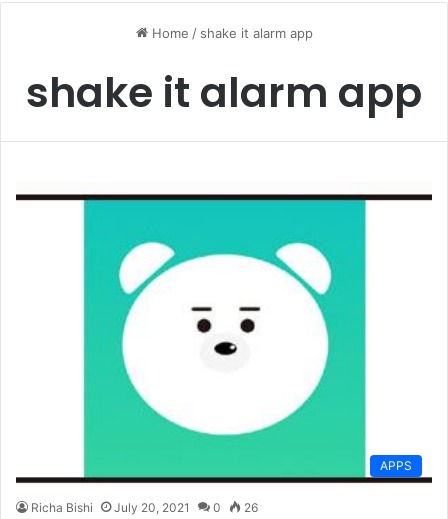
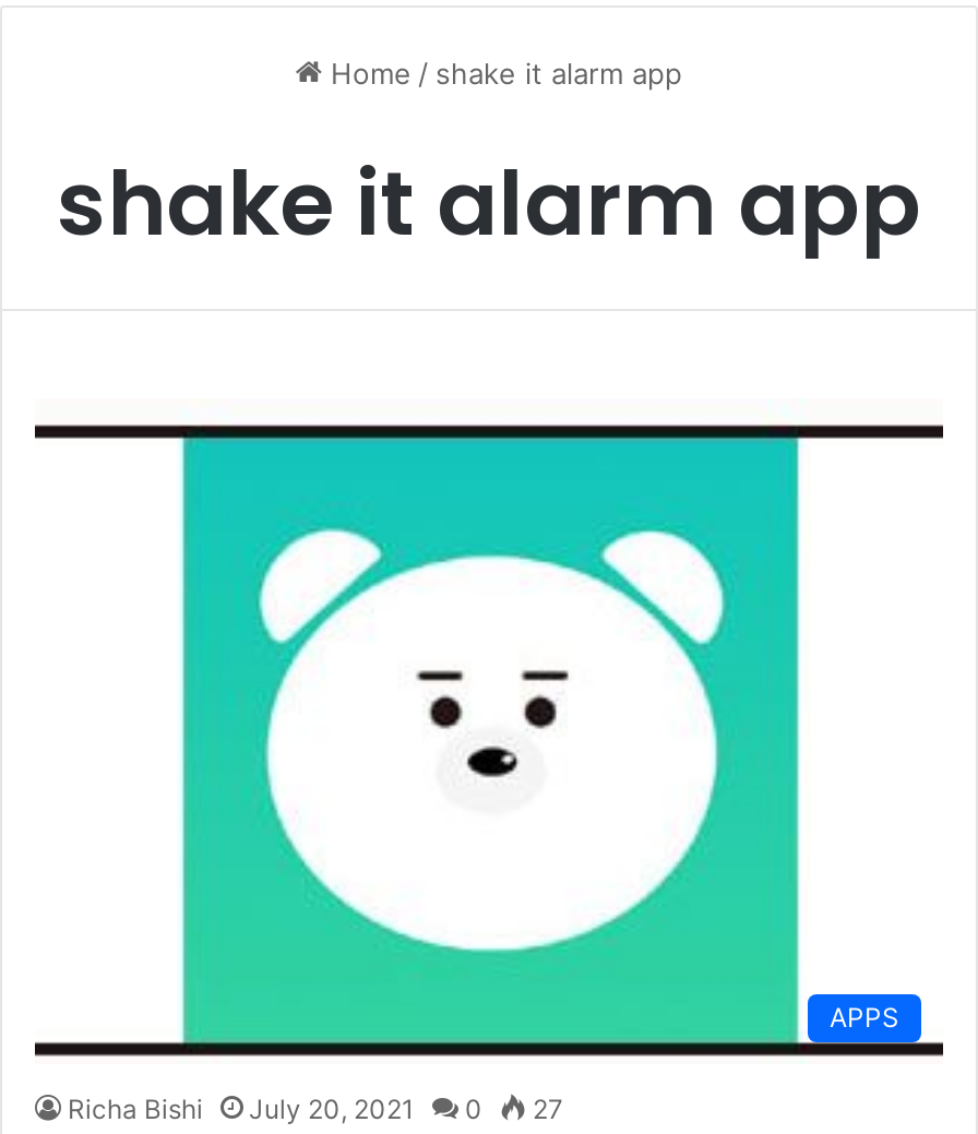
[31,500,258,515] Richa Bishi July 20, 2021 0 26 -> [68,1093,563,1125] Richa Bishi July 20, 2021 0 27

